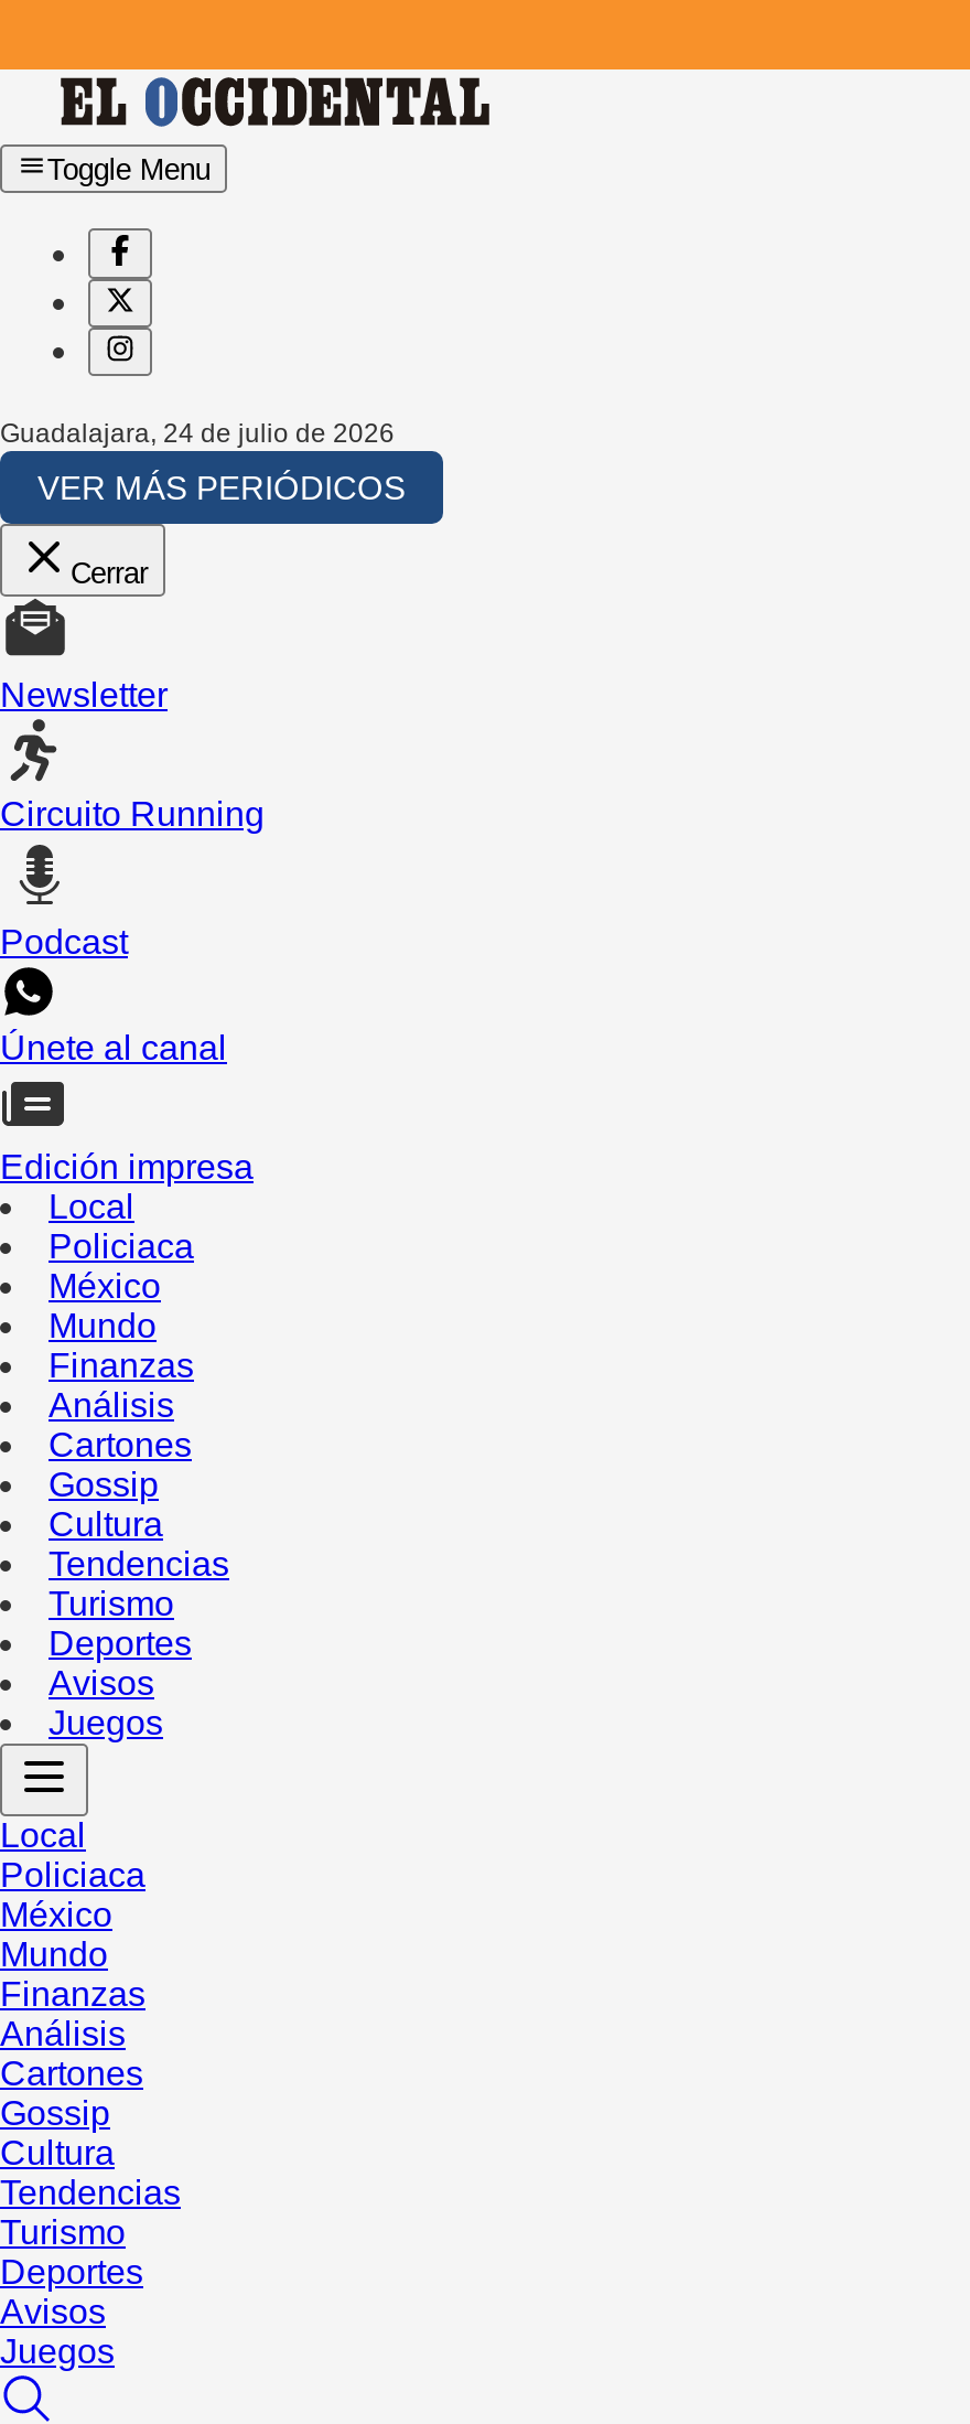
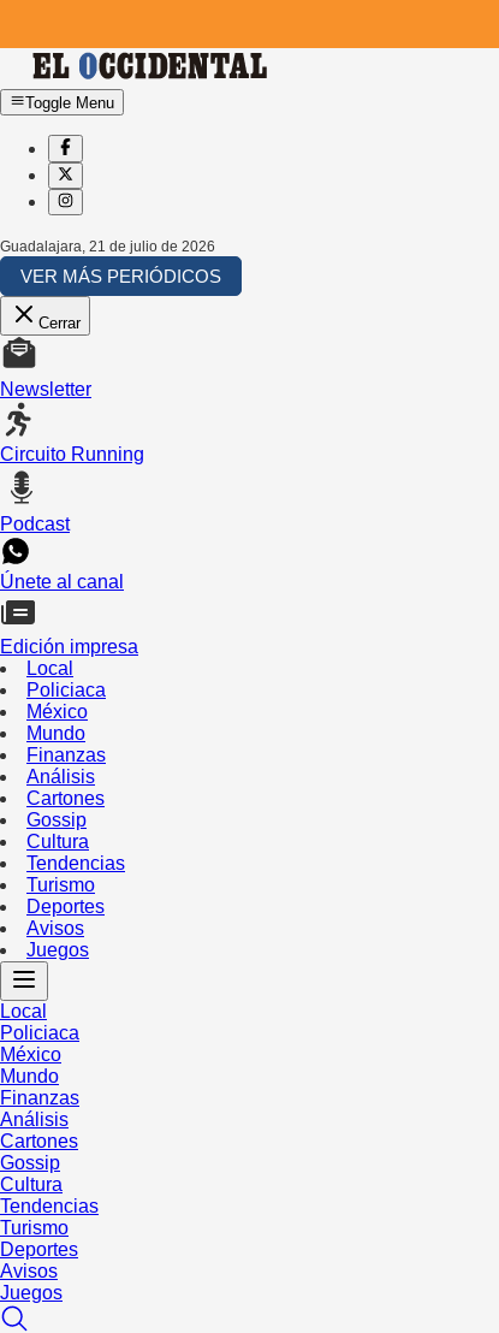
[0,419,395,450] Guadalajara, 24 de julio de 2026 -> [0,239,215,255] Guadalajara, 21 de julio de 2026

